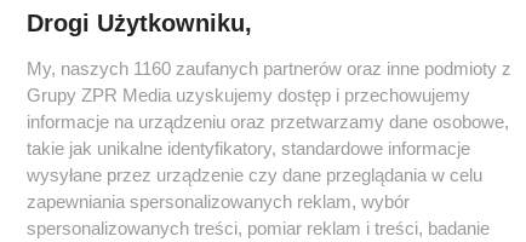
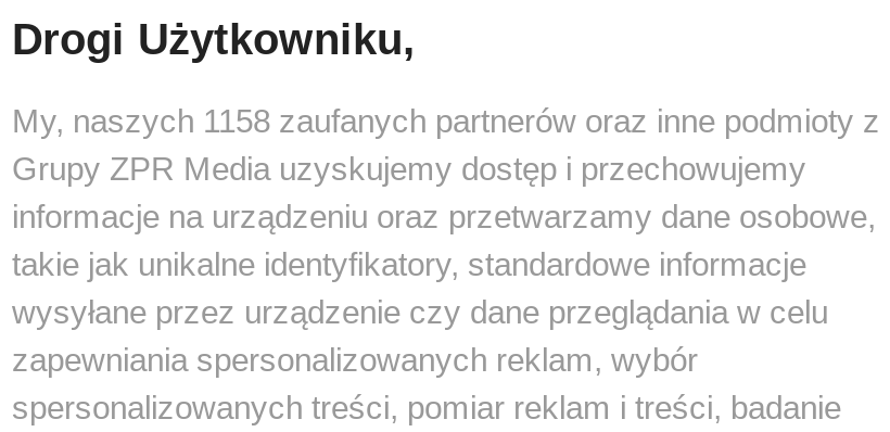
[25,58,510,79] My, naszych 1160 zaufanych partnerów oraz inne podmioty z -> [12,102,880,139] My, naszych 1158 zaufanych partnerów oraz inne podmioty z

